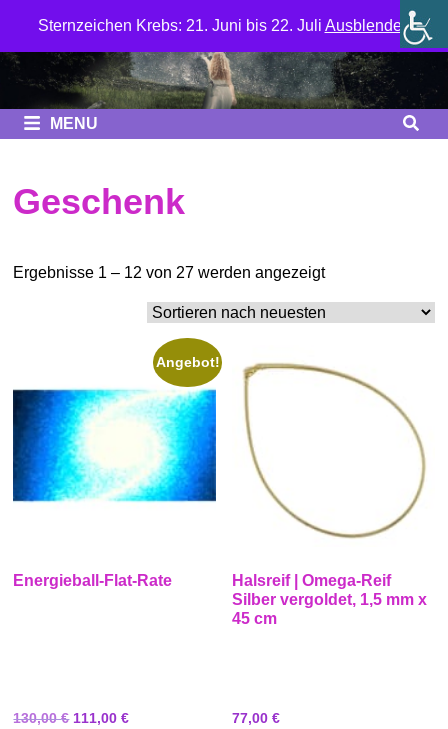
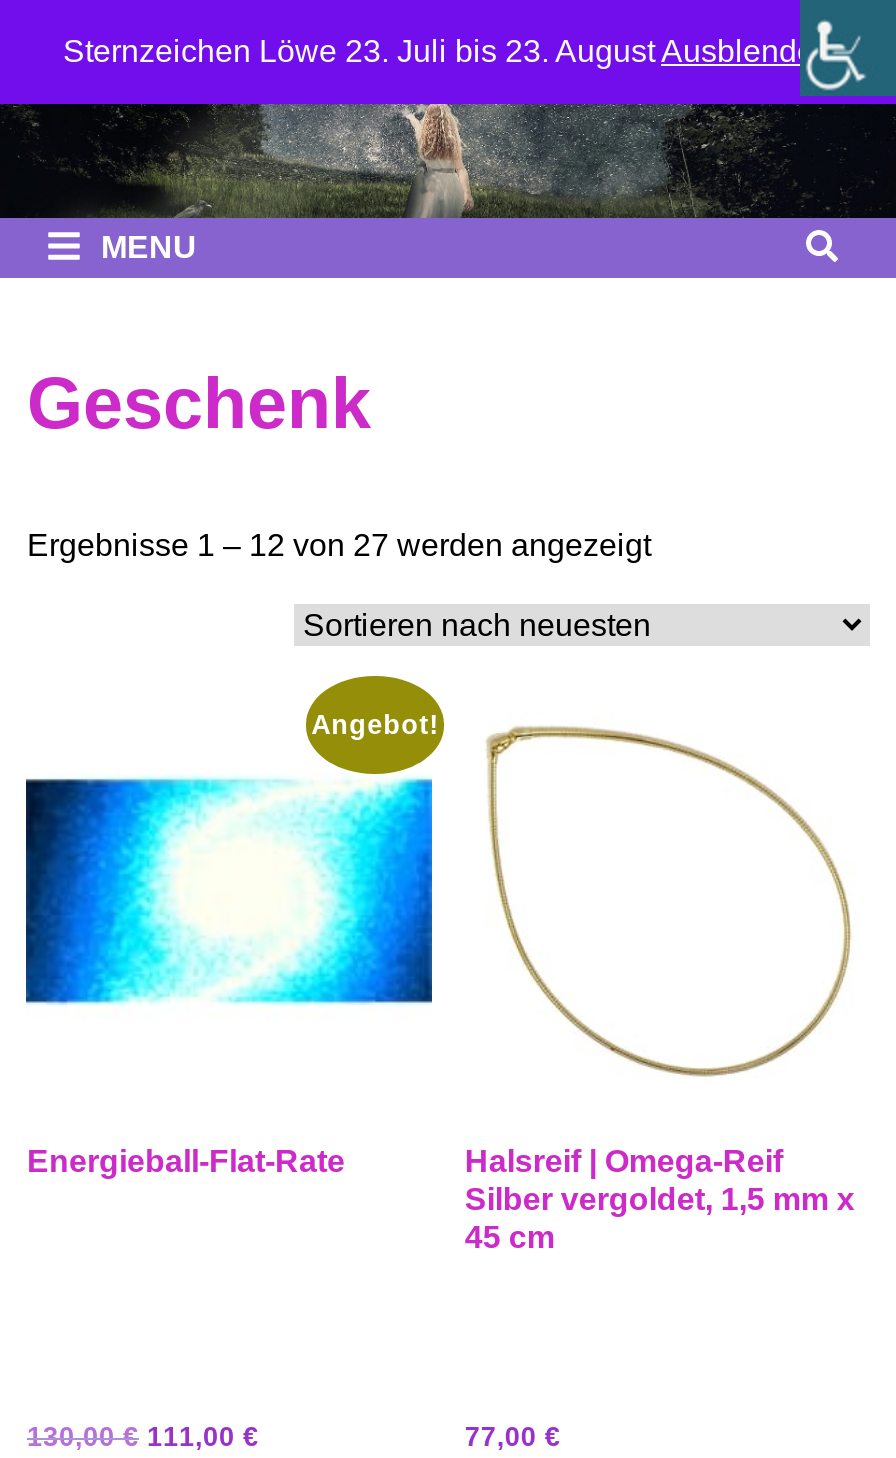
[37,17,410,34] Sternzeichen Krebs: 21. Juni bis 22. Juli Ausblenden -> [63,34,833,68] Sternzeichen Löwe 23. Juli bis 23. August Ausblenden

